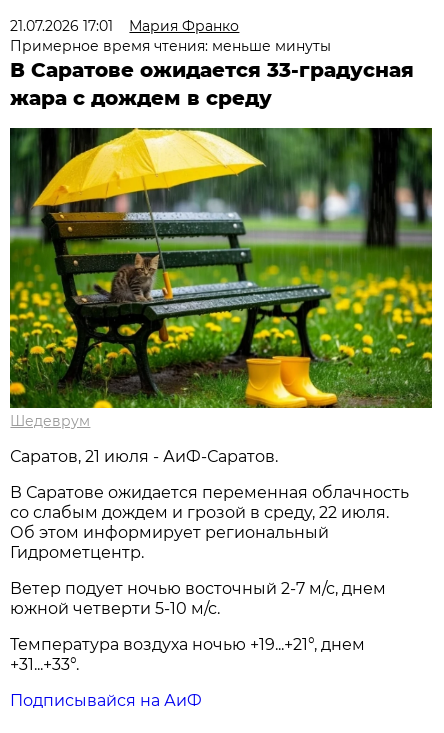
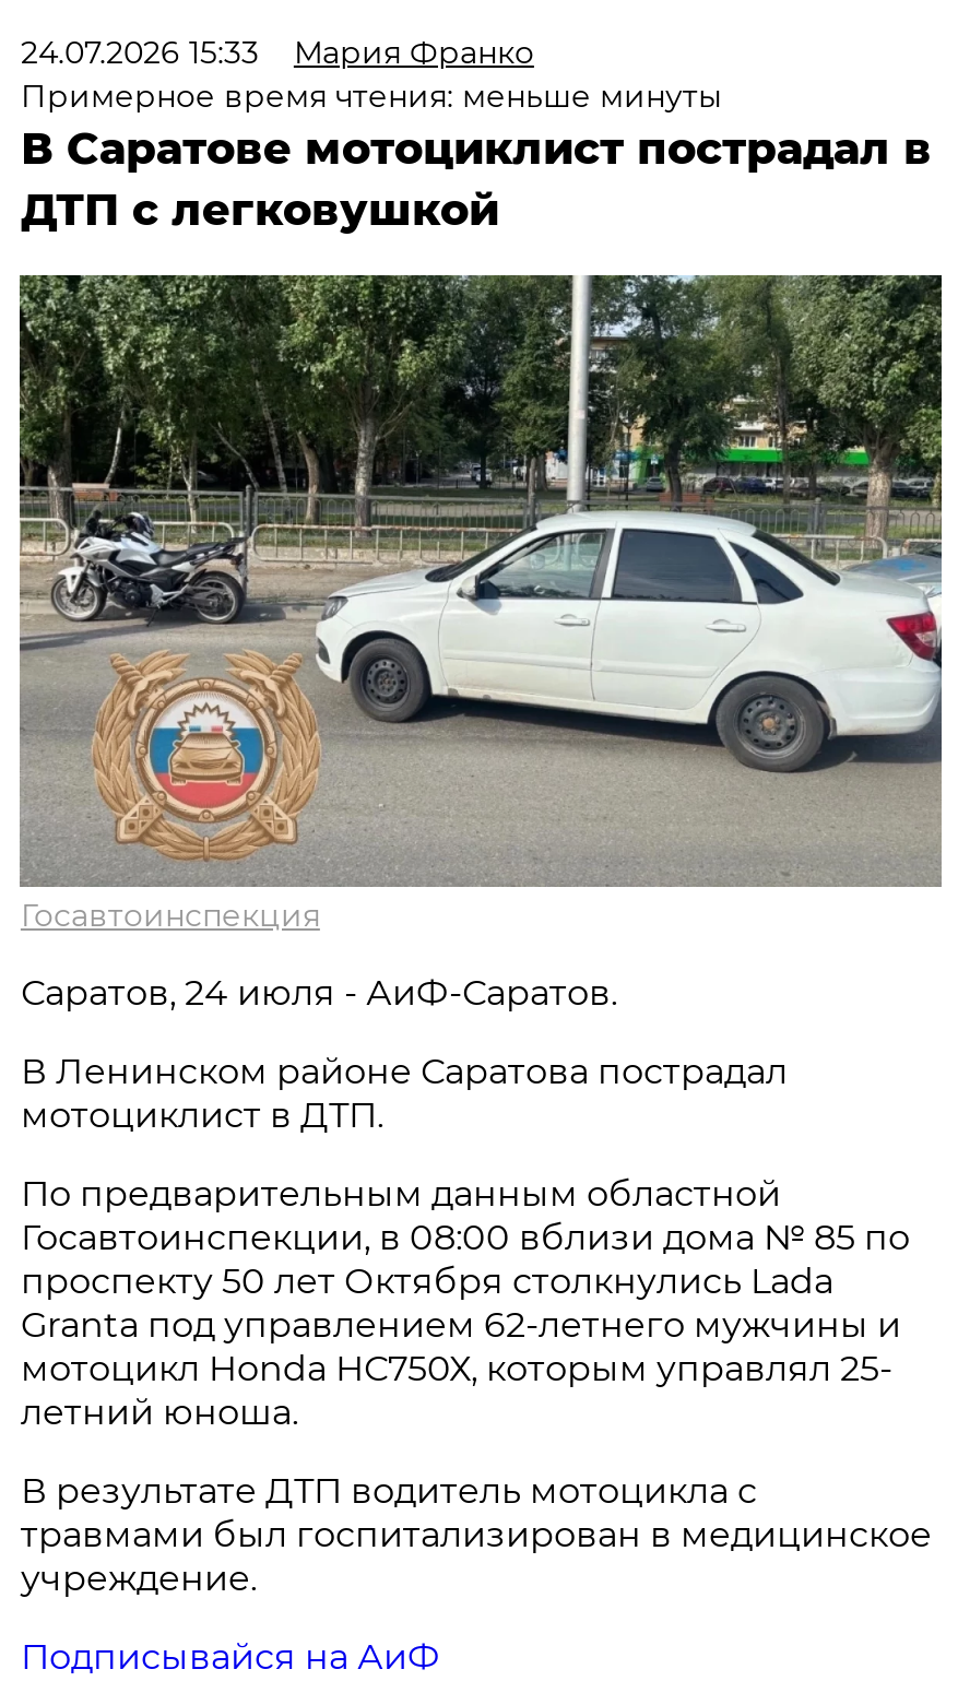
[10,17,239,35] 21.07.2026 17:01 Мария Франко -> [21,33,534,72] 24.07.2026 15:33 Мария Франко
[10,58,414,110] В Саратове ожидается 33-градусная | жара с дождем в среду -> [21,122,932,236] В Саратове мотоциклист пострадал в | ДТП с легковушкой
[9,127,433,430] [image] | Шедеврум -> [20,277,944,936] [image] | Госавтоинспекция
[10,447,278,466] Саратов, 21 июля - АиФ-Саратов. -> [21,973,617,1014] Саратов, 24 июля - АиФ-Саратов.
[10,483,409,562] В Саратове ожидается переменная облачность | со слабым дождем и грозой в среду, 22 июля. | Об этом информирует региональный | Гидрометцентр. -> [21,1051,787,1137] В Ленинском районе Саратова пострадал | мотоциклист в ДТП.
[10,579,386,618] Ветер подует ночью восточный 2-7 м/с, днем | южной четверти 5-10 м/с. -> [21,1174,910,1434] По предварительным данным областной | Госавтоинспекции, в 08:00 вблизи дома № 85 по | проспекту 50 лет Октября столкнулись Lada | Granta под управлением 62-летнего мужчины и | мотоцикл Honda НС750Х, которым управлял 25- | летний юноша.
[10,635,365,674] Температура воздуха ночью +19...+21°, днем | +31...+33°. -> [21,1471,932,1600] В результате ДТП водитель мотоцикла с | травмами был госпитализирован в медицинское | учреждение.

